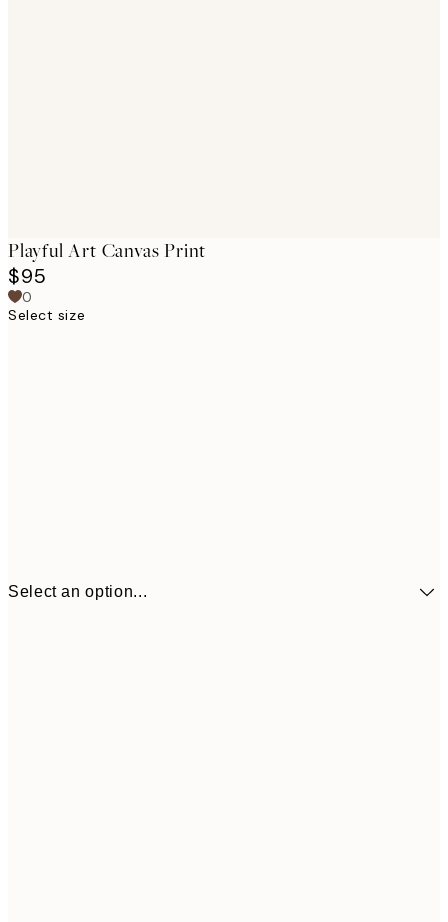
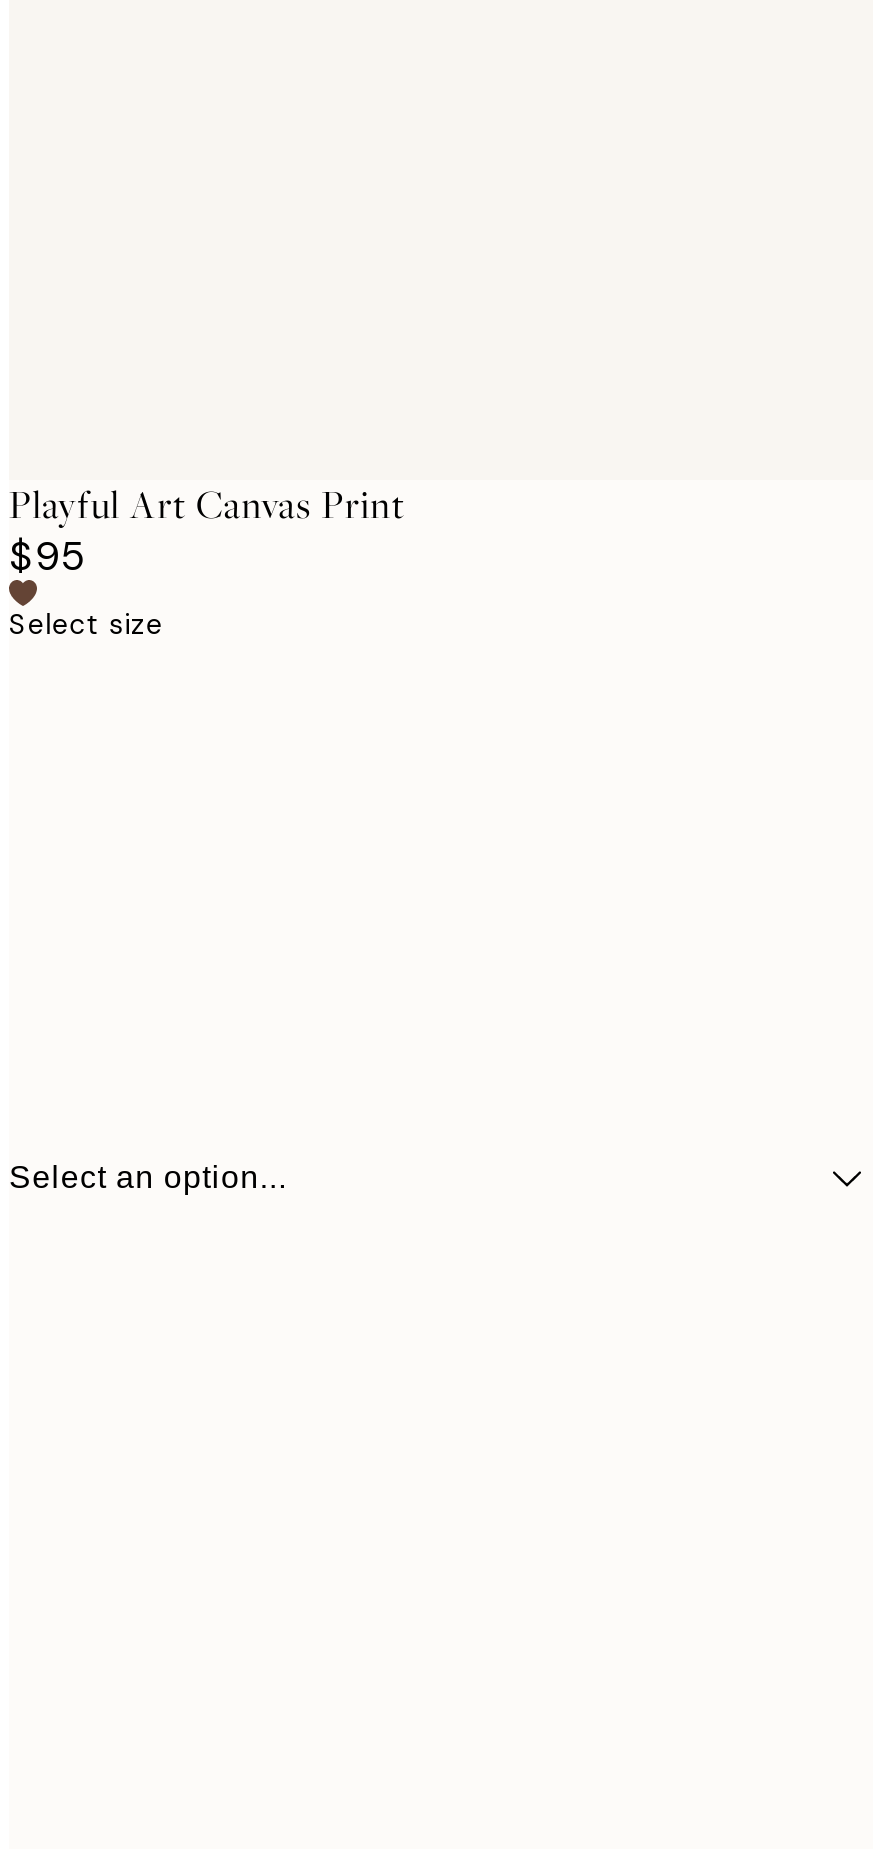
[22,289,32,306] 0 -> none

